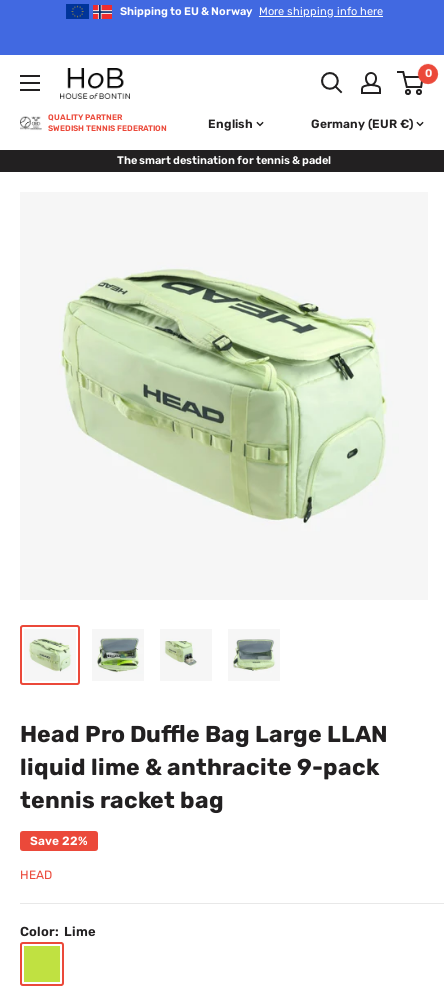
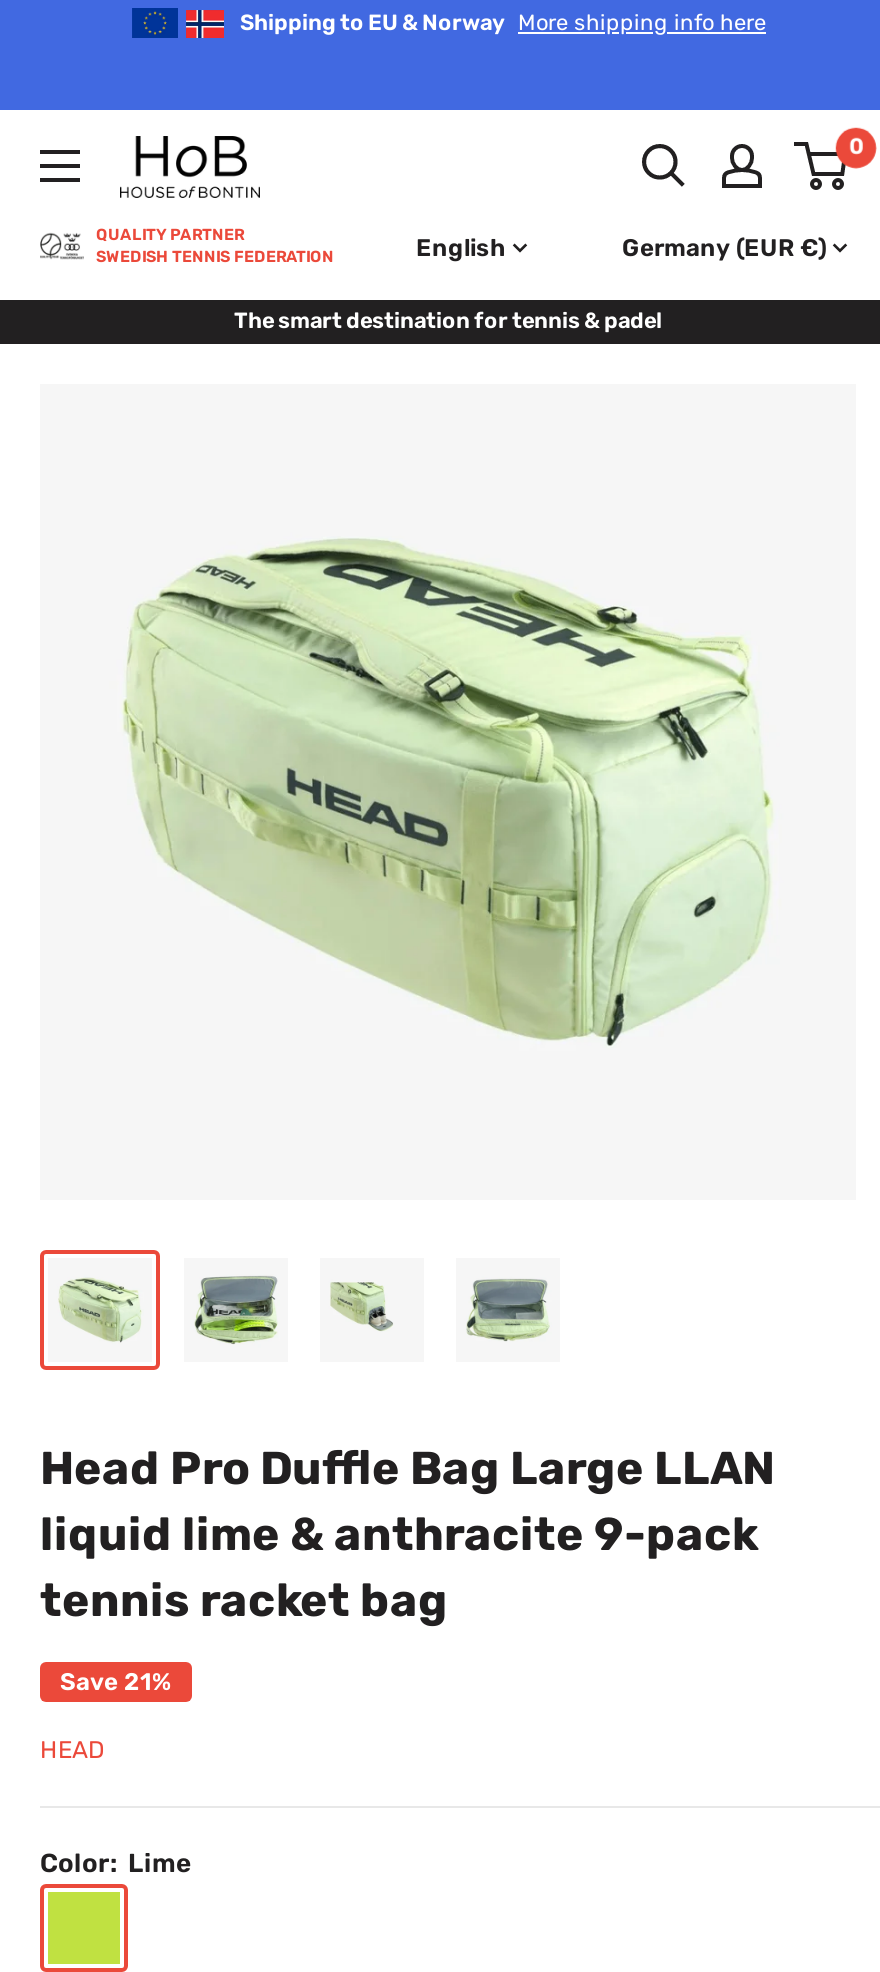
[30,834,88,848] Save 22% -> [60,1668,172,1696] Save 21%

